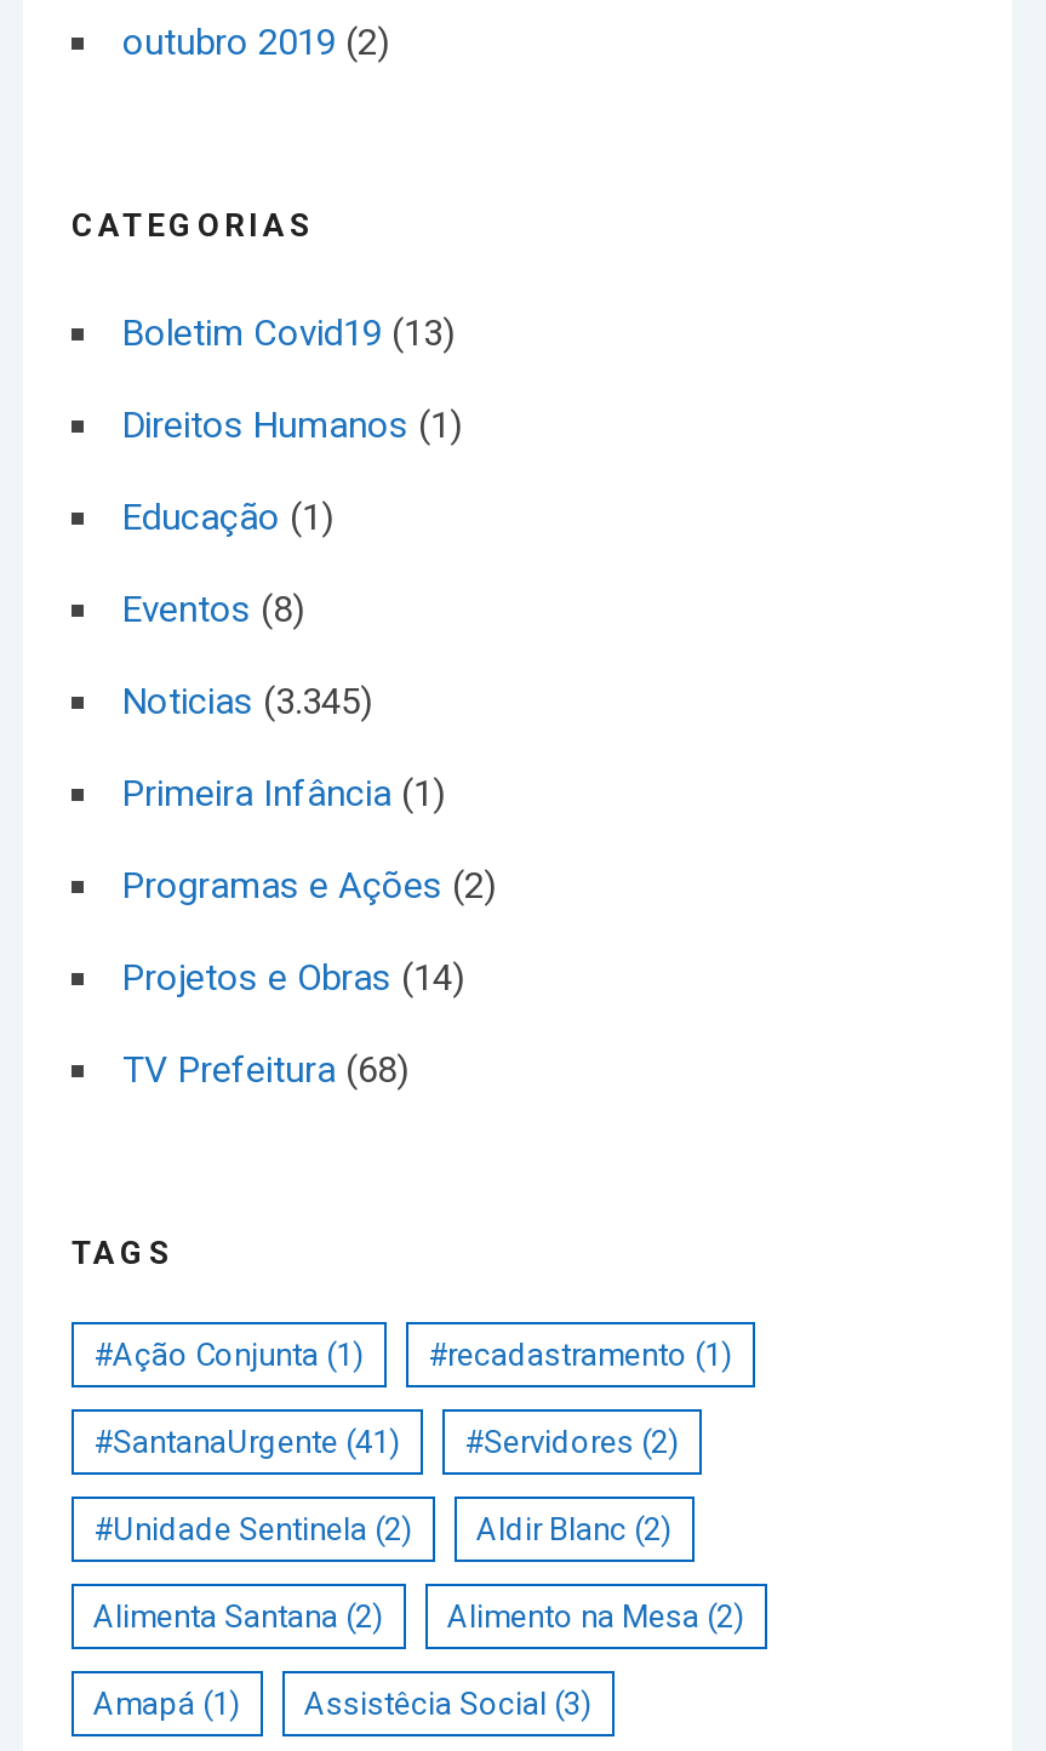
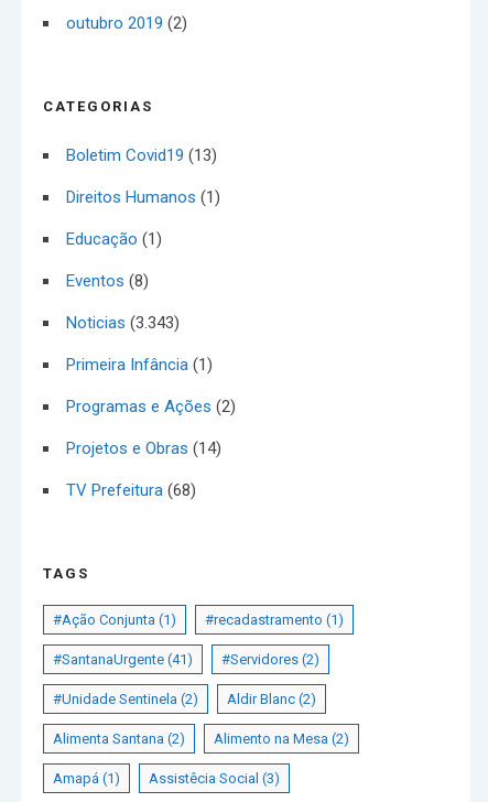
[122,679,372,723] Noticias (3.345) -> [66,313,180,332] Noticias (3.343)

